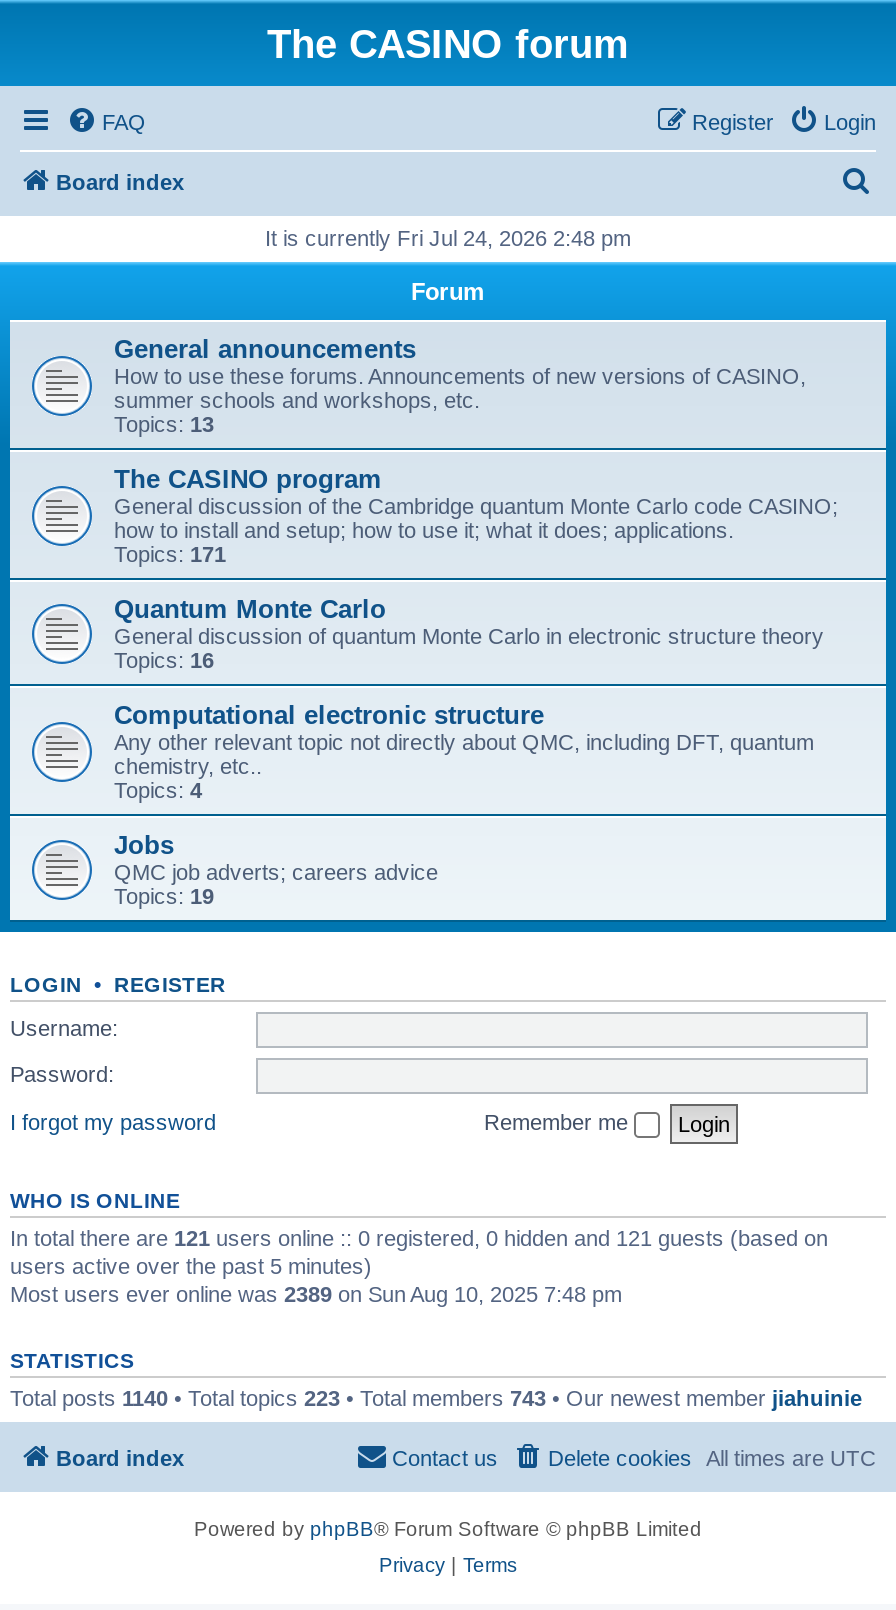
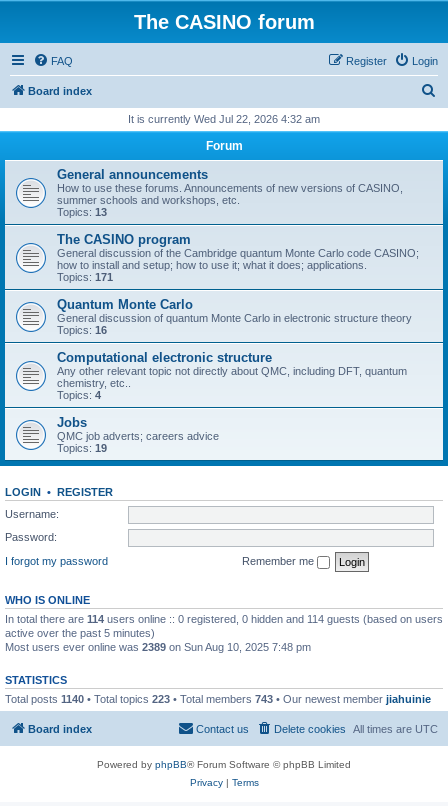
[265,226,631,250] It is currently Fri Jul 24, 2026 2:48 pm -> [128,113,320,125] It is currently Wed Jul 22, 2026 4:32 am
[10,1225,828,1277] In total there are 121 users online :: 0 registered, 0 hidden and 121 guests (based on | users active over the past 5 minutes) -> [5,612,443,638] In total there are 114 users online :: 0 registered, 0 hidden and 114 guests (based on users | active over the past 5 minutes)

